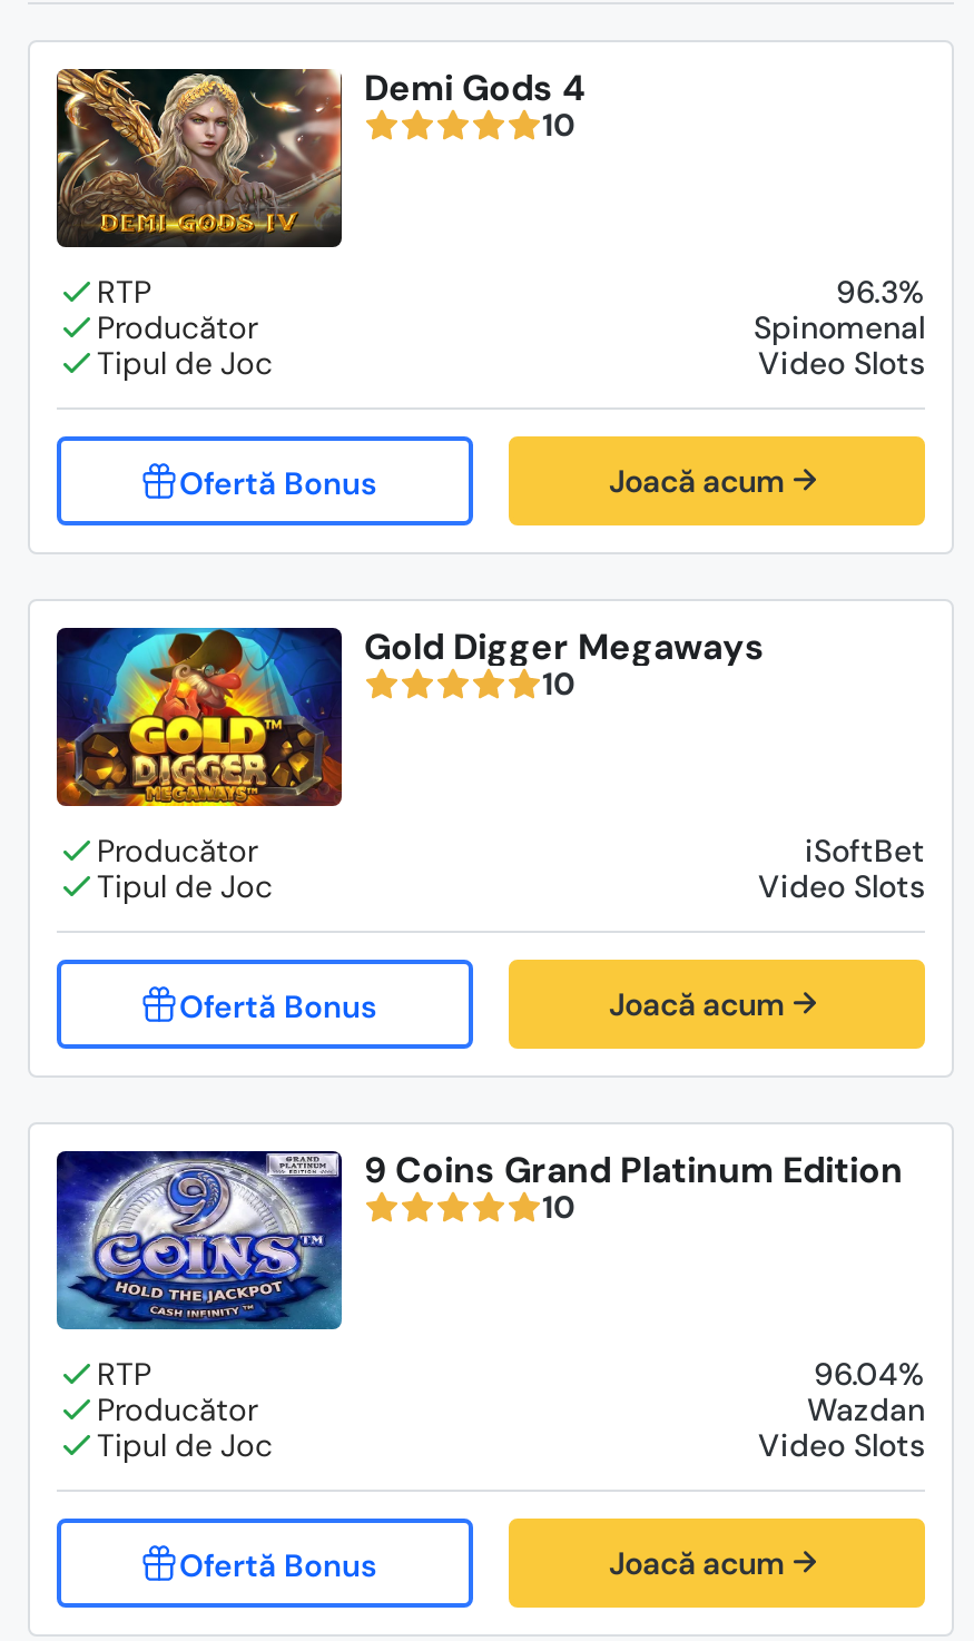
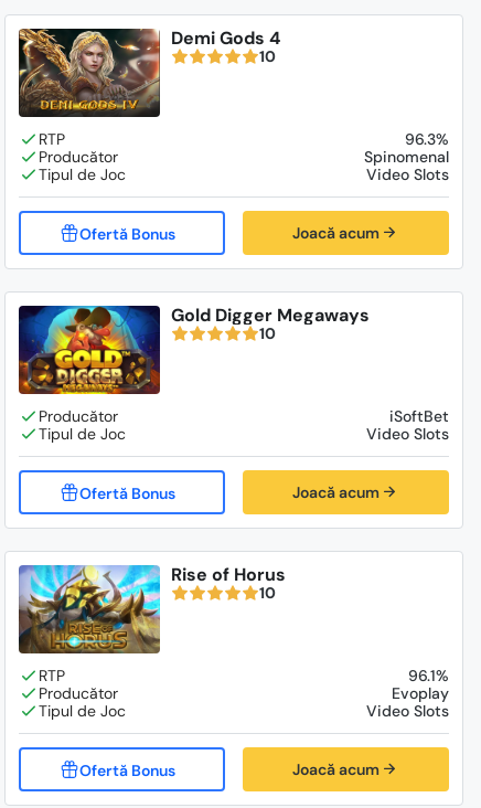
[55,1147,903,1332] [image] | 9 Coins Grand Platinum Edition -> [18,563,286,655] [image] | Rise of Horus
[807,1353,925,1428] 96.04% | Wazdan -> [392,665,449,703] 96.1% | Evoplay

